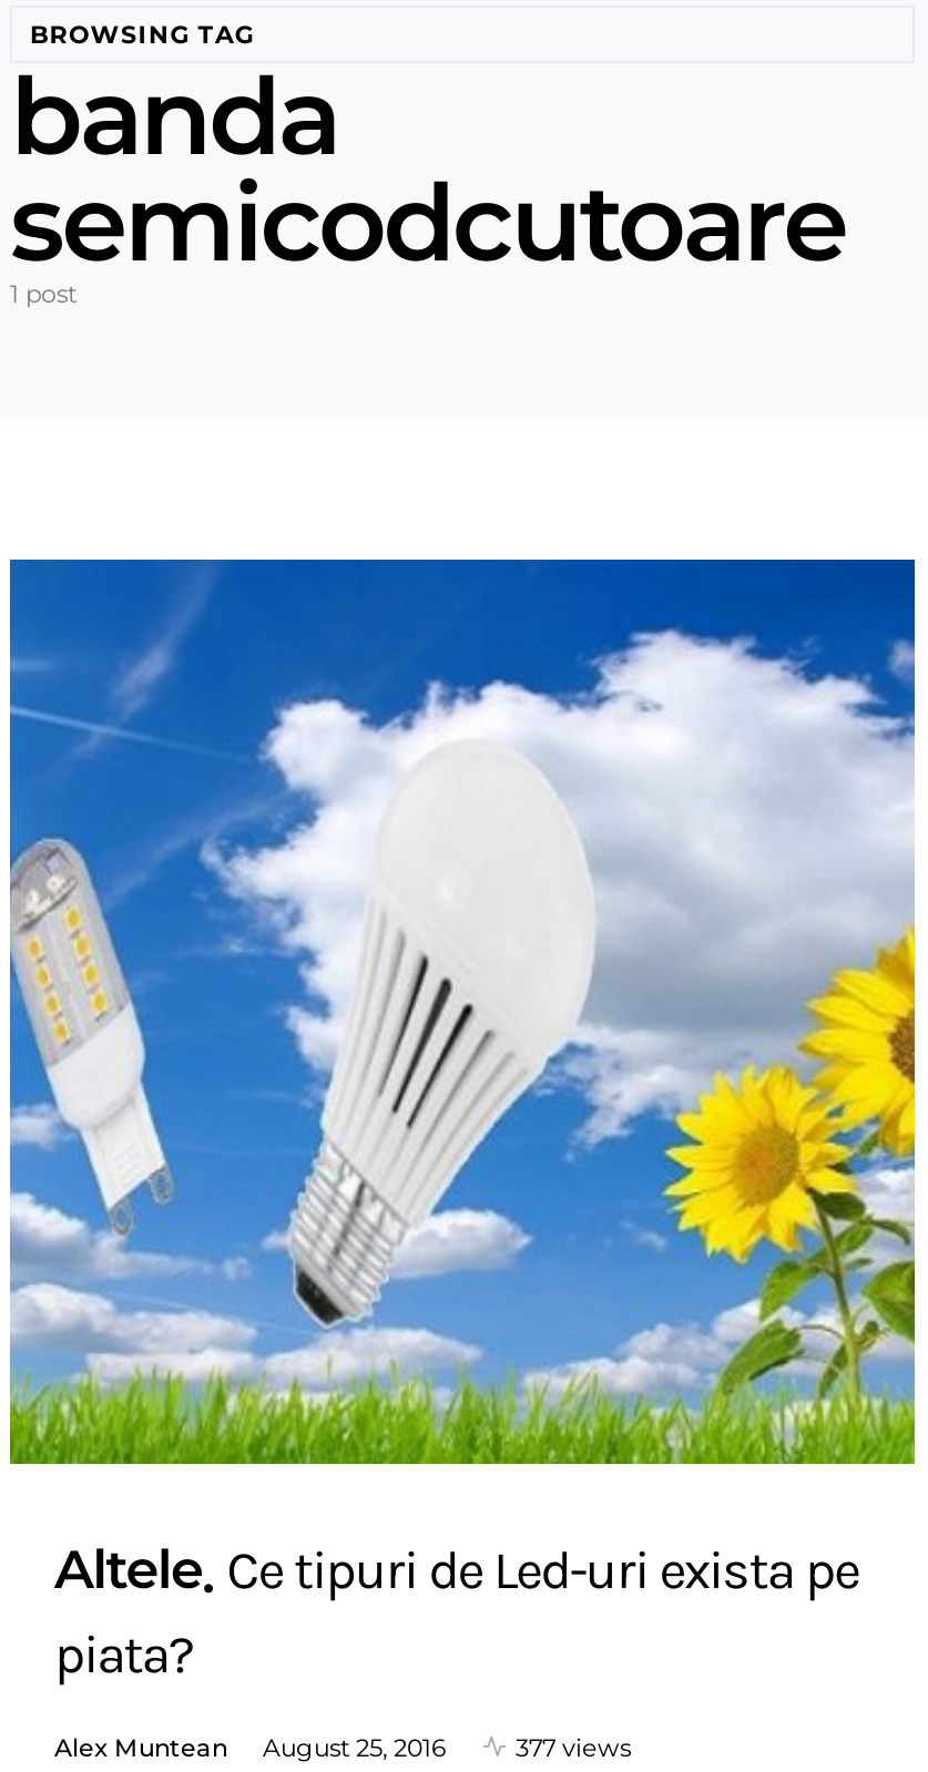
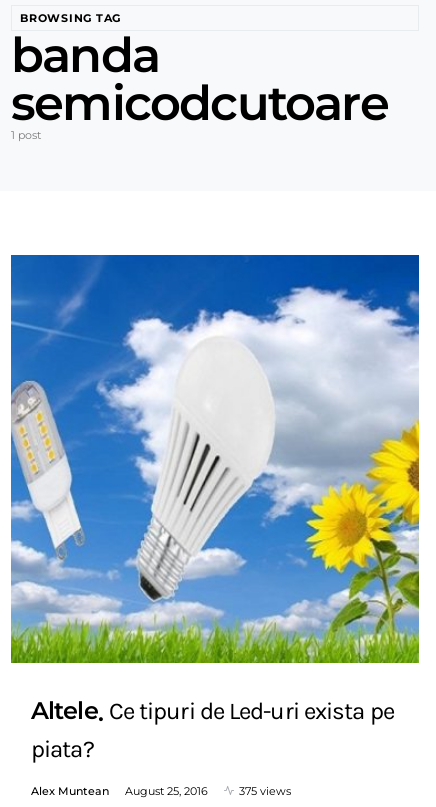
[516,1731,631,1762] 377 views -> [239,784,291,798] 375 views

